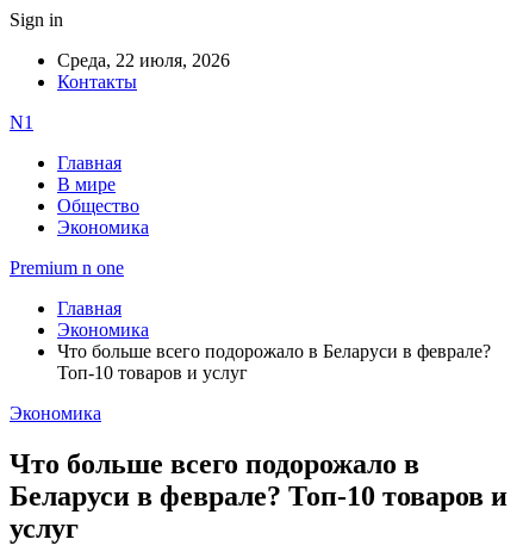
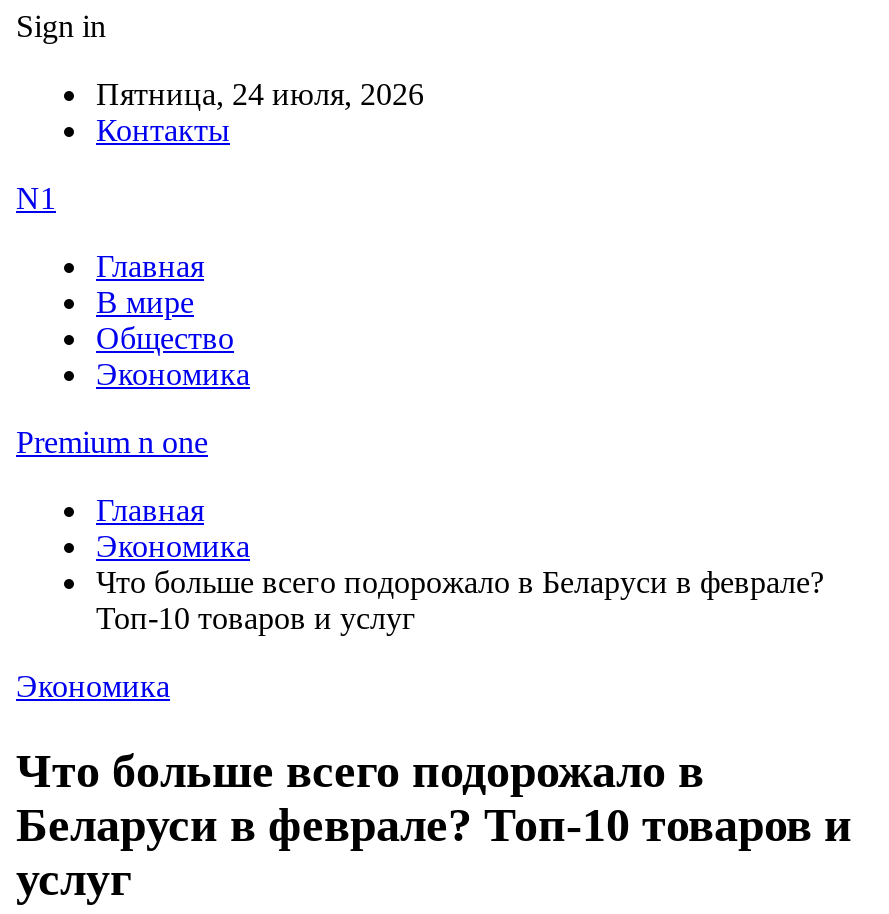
[57,50,230,70] Среда, 22 июля, 2026 -> [96,77,424,111] Пятница, 24 июля, 2026

